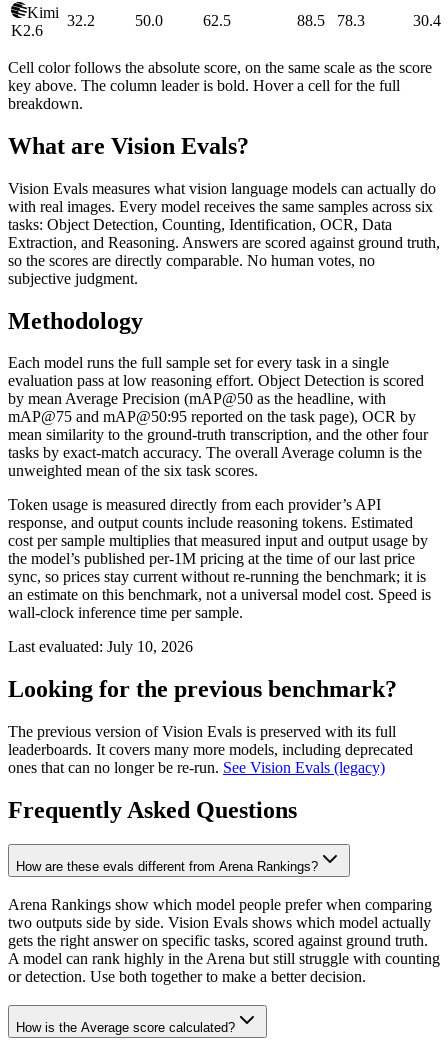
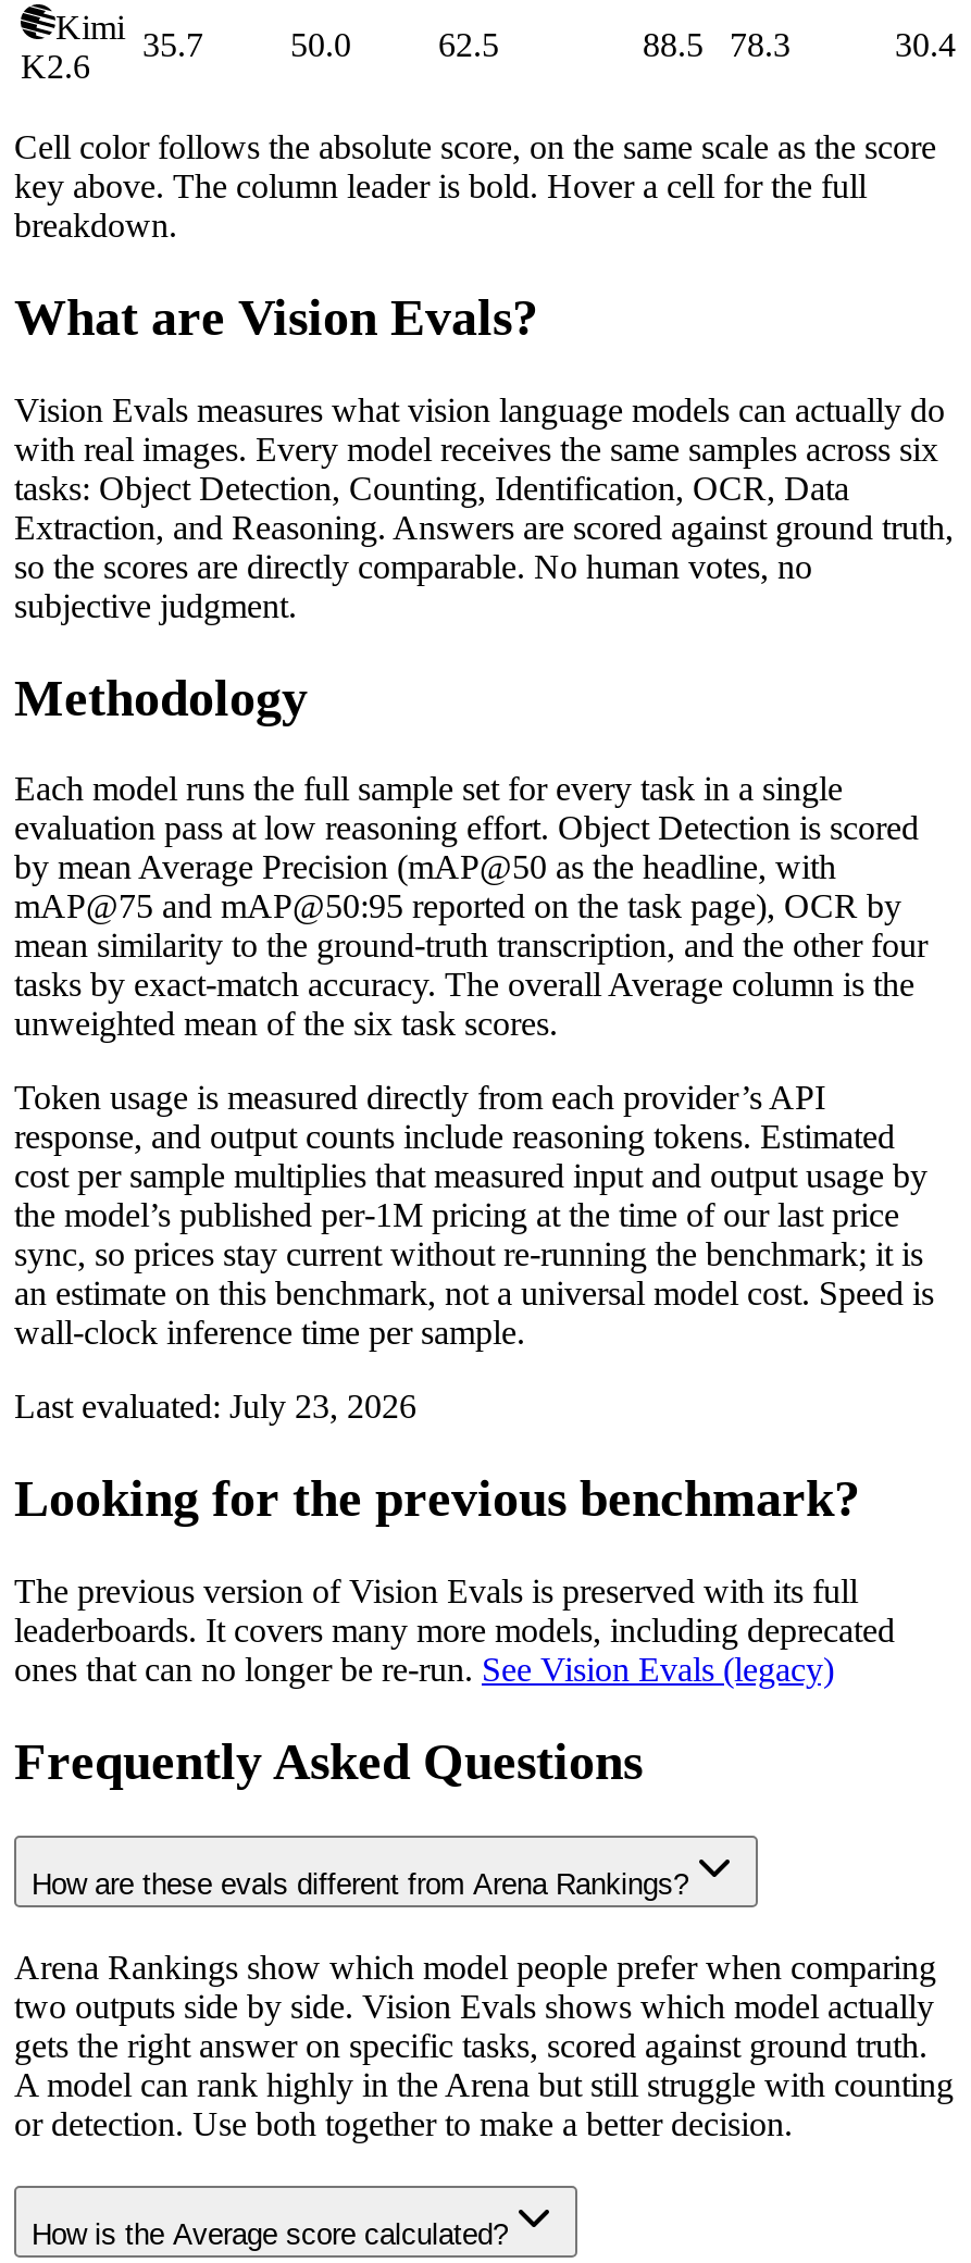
[27,4,95,29] Kimi 32.2 -> [55,8,203,63] Kimi 35.7
[8,638,193,655] Last evaluated: July 10, 2026 -> [14,1389,416,1426] Last evaluated: July 23, 2026

